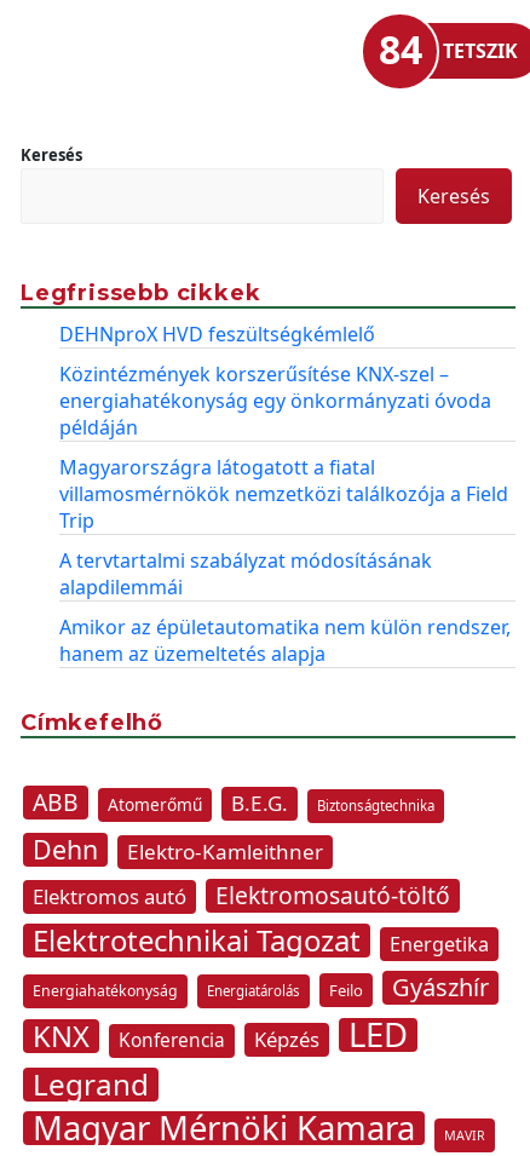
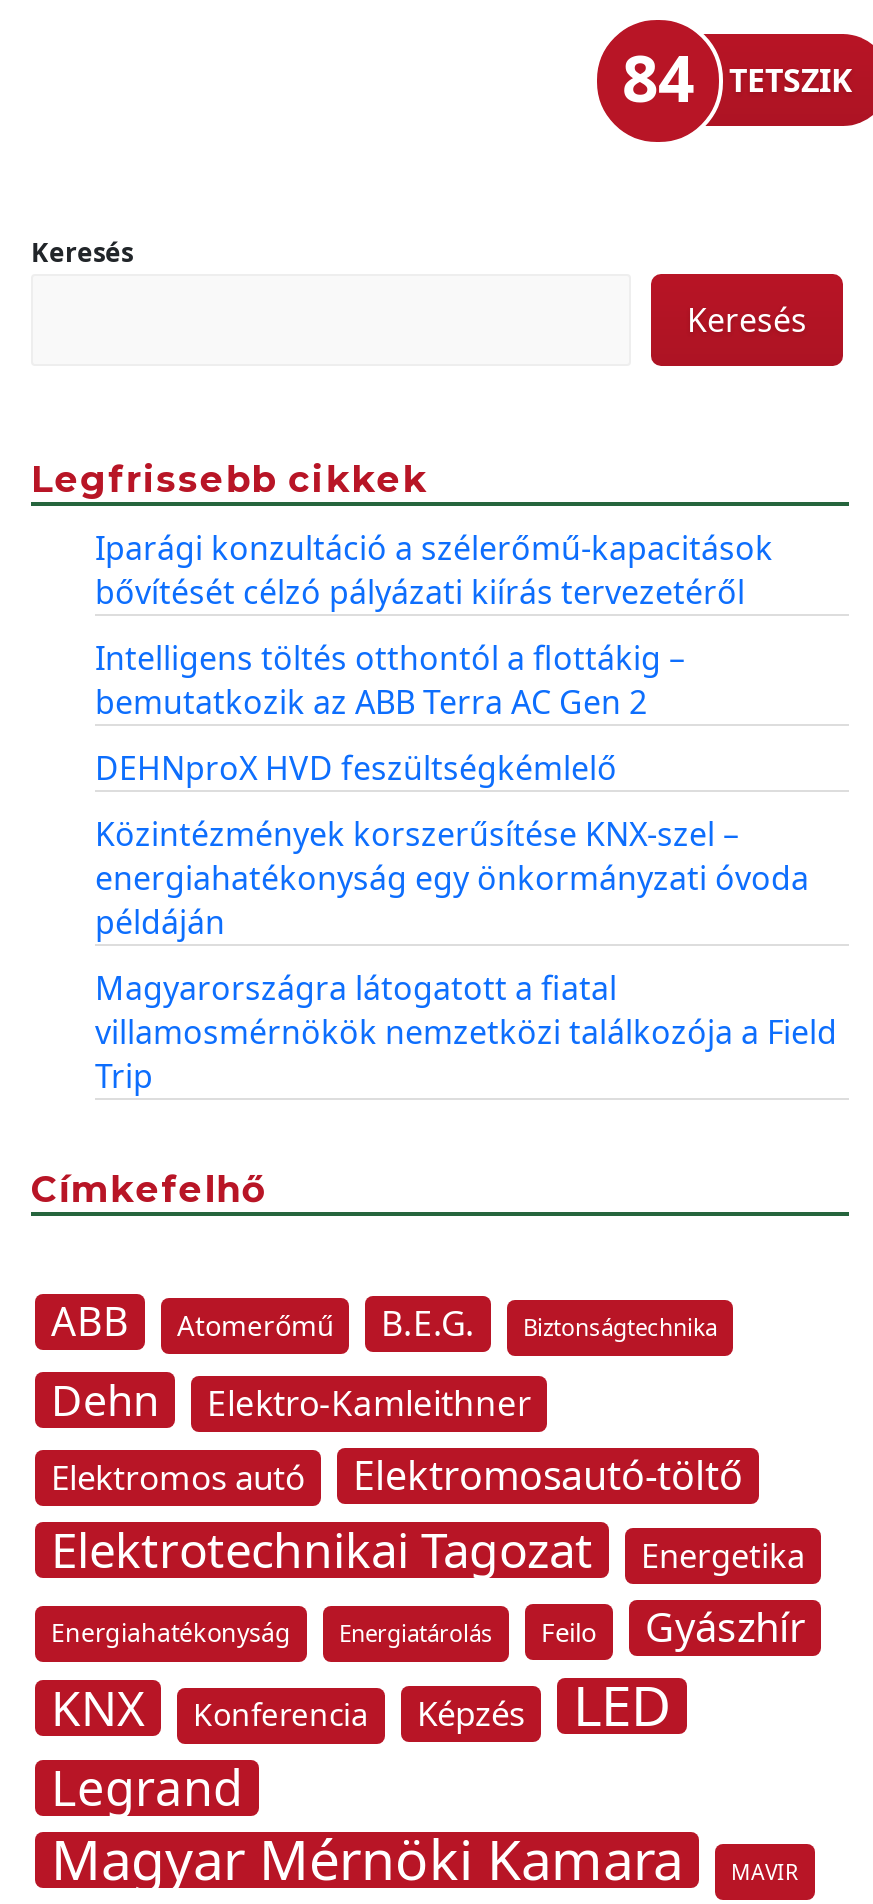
none -> [95,525,773,723] Iparági konzultáció a szélerőmű-kapacitások | bővítését célzó pályázati kiírás tervezetéről | Intelligens töltés otthontól a flottákig – | bemutatkozik az ABB Terra AC Gen 2
moved [59,320,508,533] -> [95,745,837,1097]: DEHNproX HVD feszültségkémlelő | Közintézmények korszerűsítése KNX-szel – | energiahatékonyság egy önkormányzati óvoda | példáján | Magyarországra látogatott a fiatal | villamosmérnökök nemzetközi találkozója a Field | Trip
[59,547,511,667] A tervtartalmi szabályzat módosításának | alapdilemmái | Amikor az épületautomatika nem külön rendszer, | hanem az üzemeltetés alapja -> none

